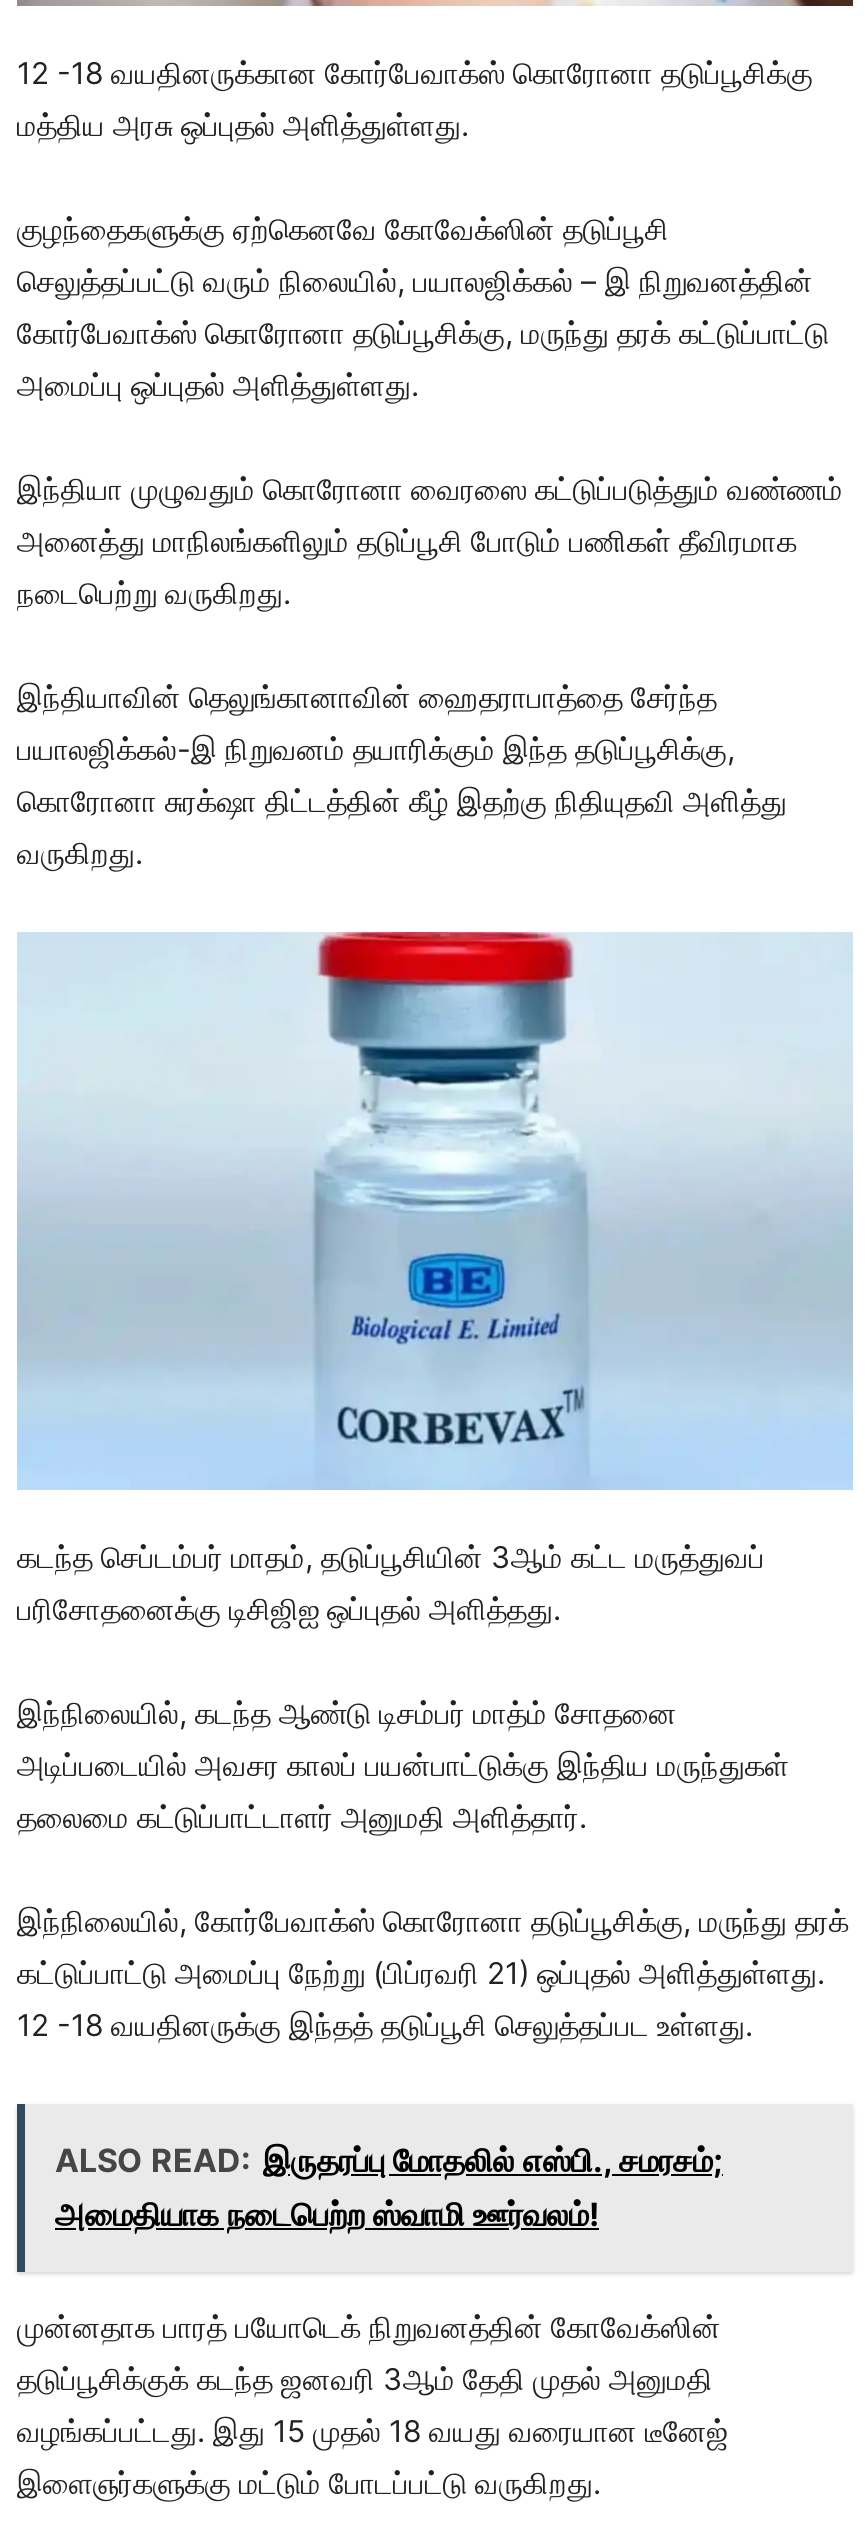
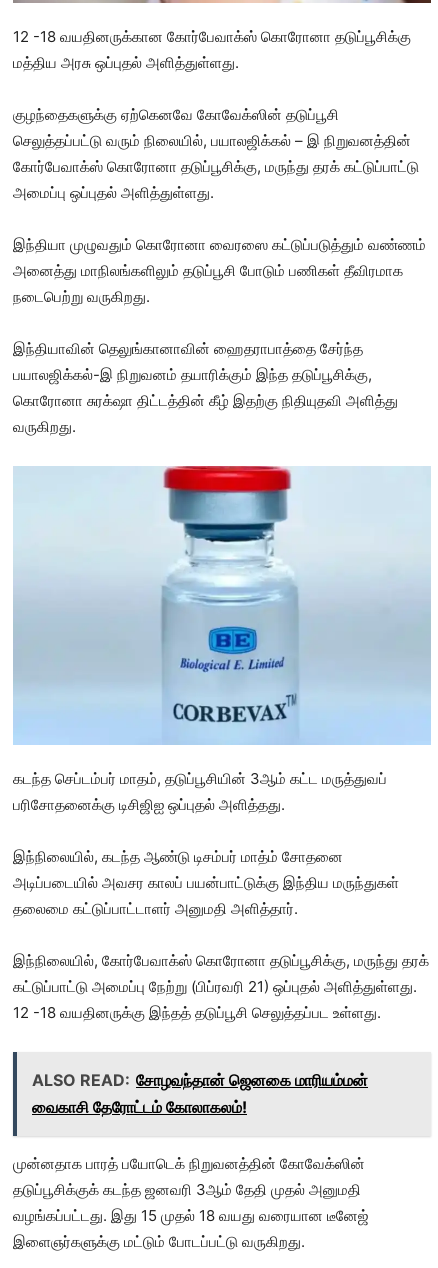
[55,2140,723,2234] ALSO READ: இருதரப்பு மோதலில் எஸ்பி., சமரசம்; | அமைதியாக நடைபெற்ற ஸ்வாமி ஊர்வலம்! -> [32,1070,368,1117] ALSO READ: சோழவந்தான் ஜெனகை மாரியம்மன் | வைகாசி தேரோட்டம் கோலாகலம்!

